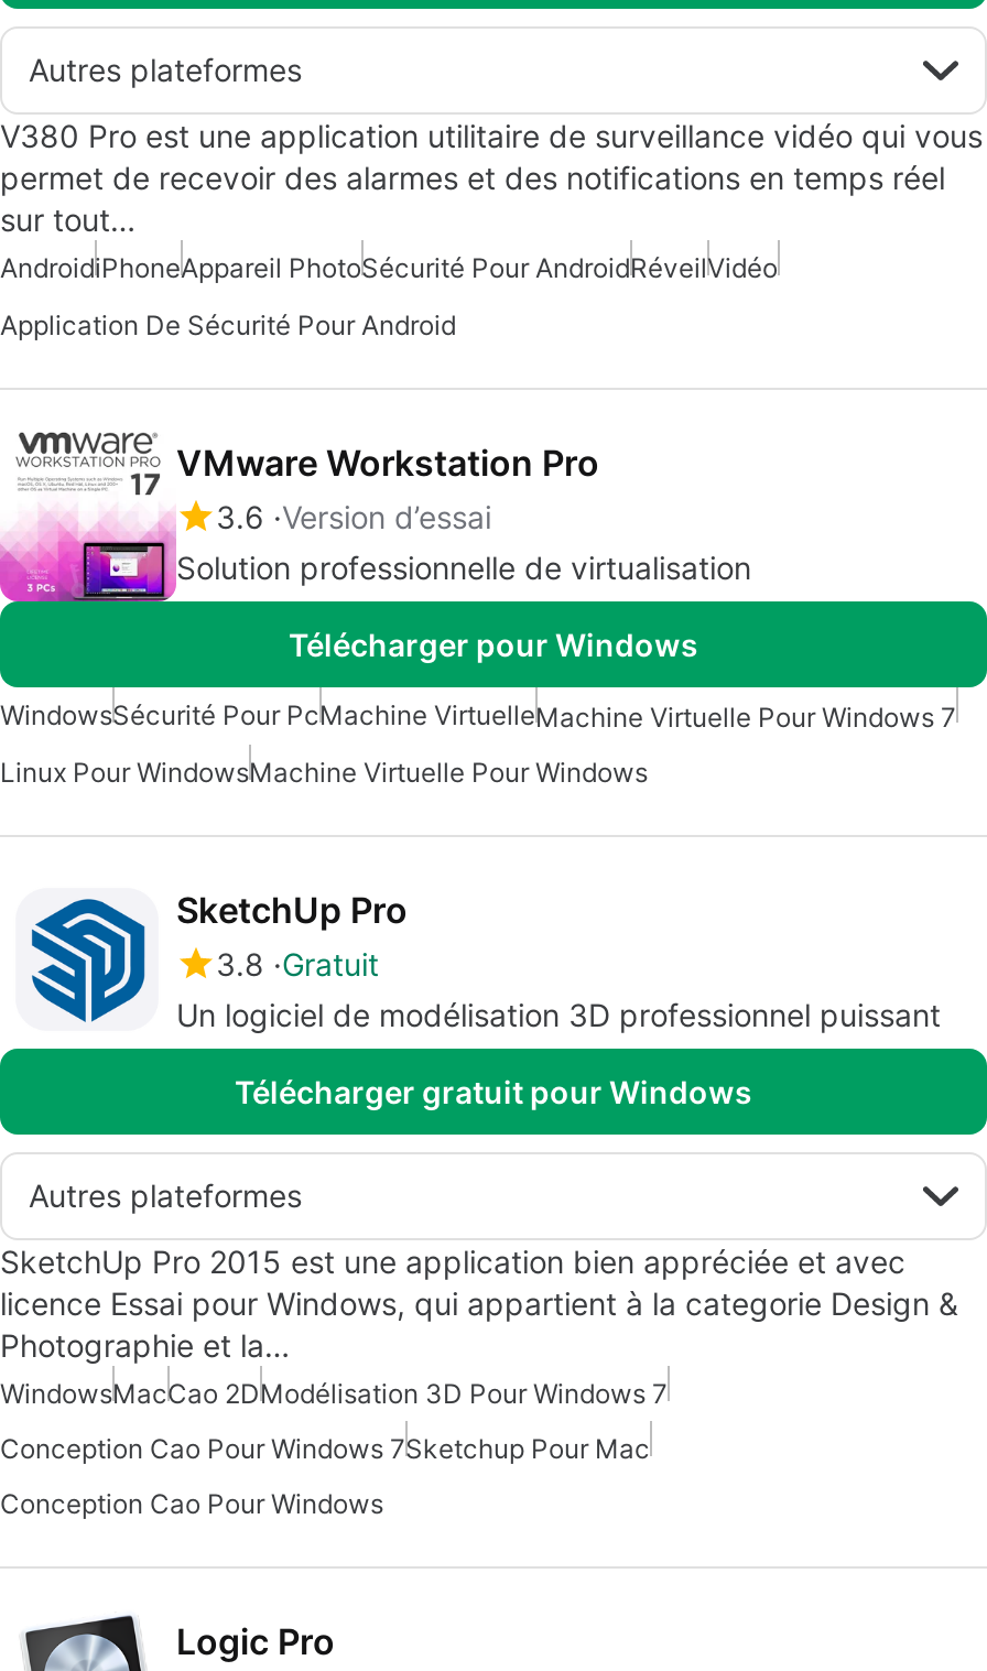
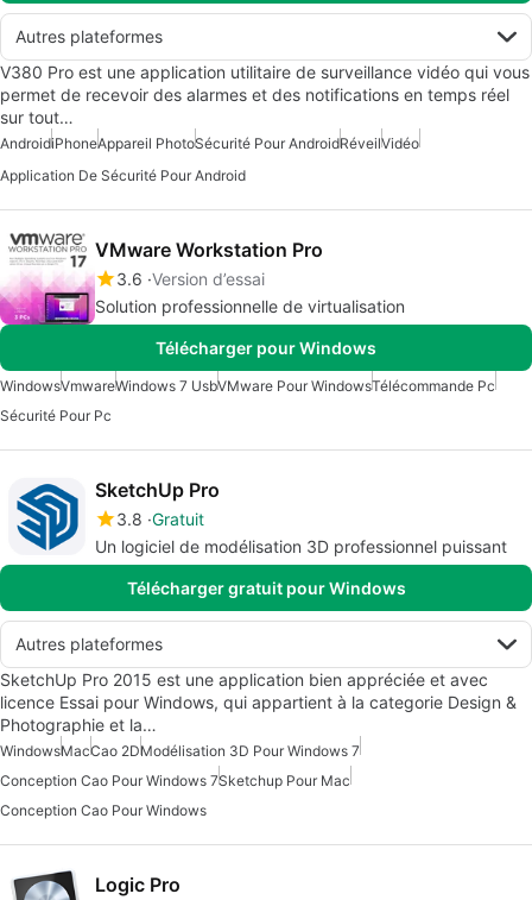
[0,698,956,733] WindowsSécurité Pour PcMachine VirtuelleMachine Virtuelle Pour Windows 7 -> [0,377,495,394] WindowsVmwareWindows 7 UsbVMware Pour WindowsTélécommande Pc
[0,755,648,788] Linux Pour WindowsMachine Virtuelle Pour Windows -> [0,406,112,424] Sécurité Pour Pc

